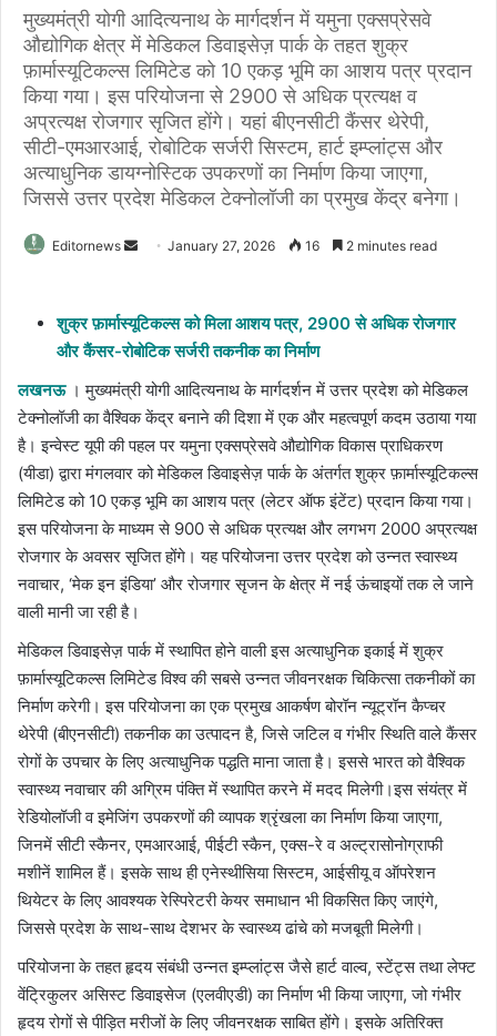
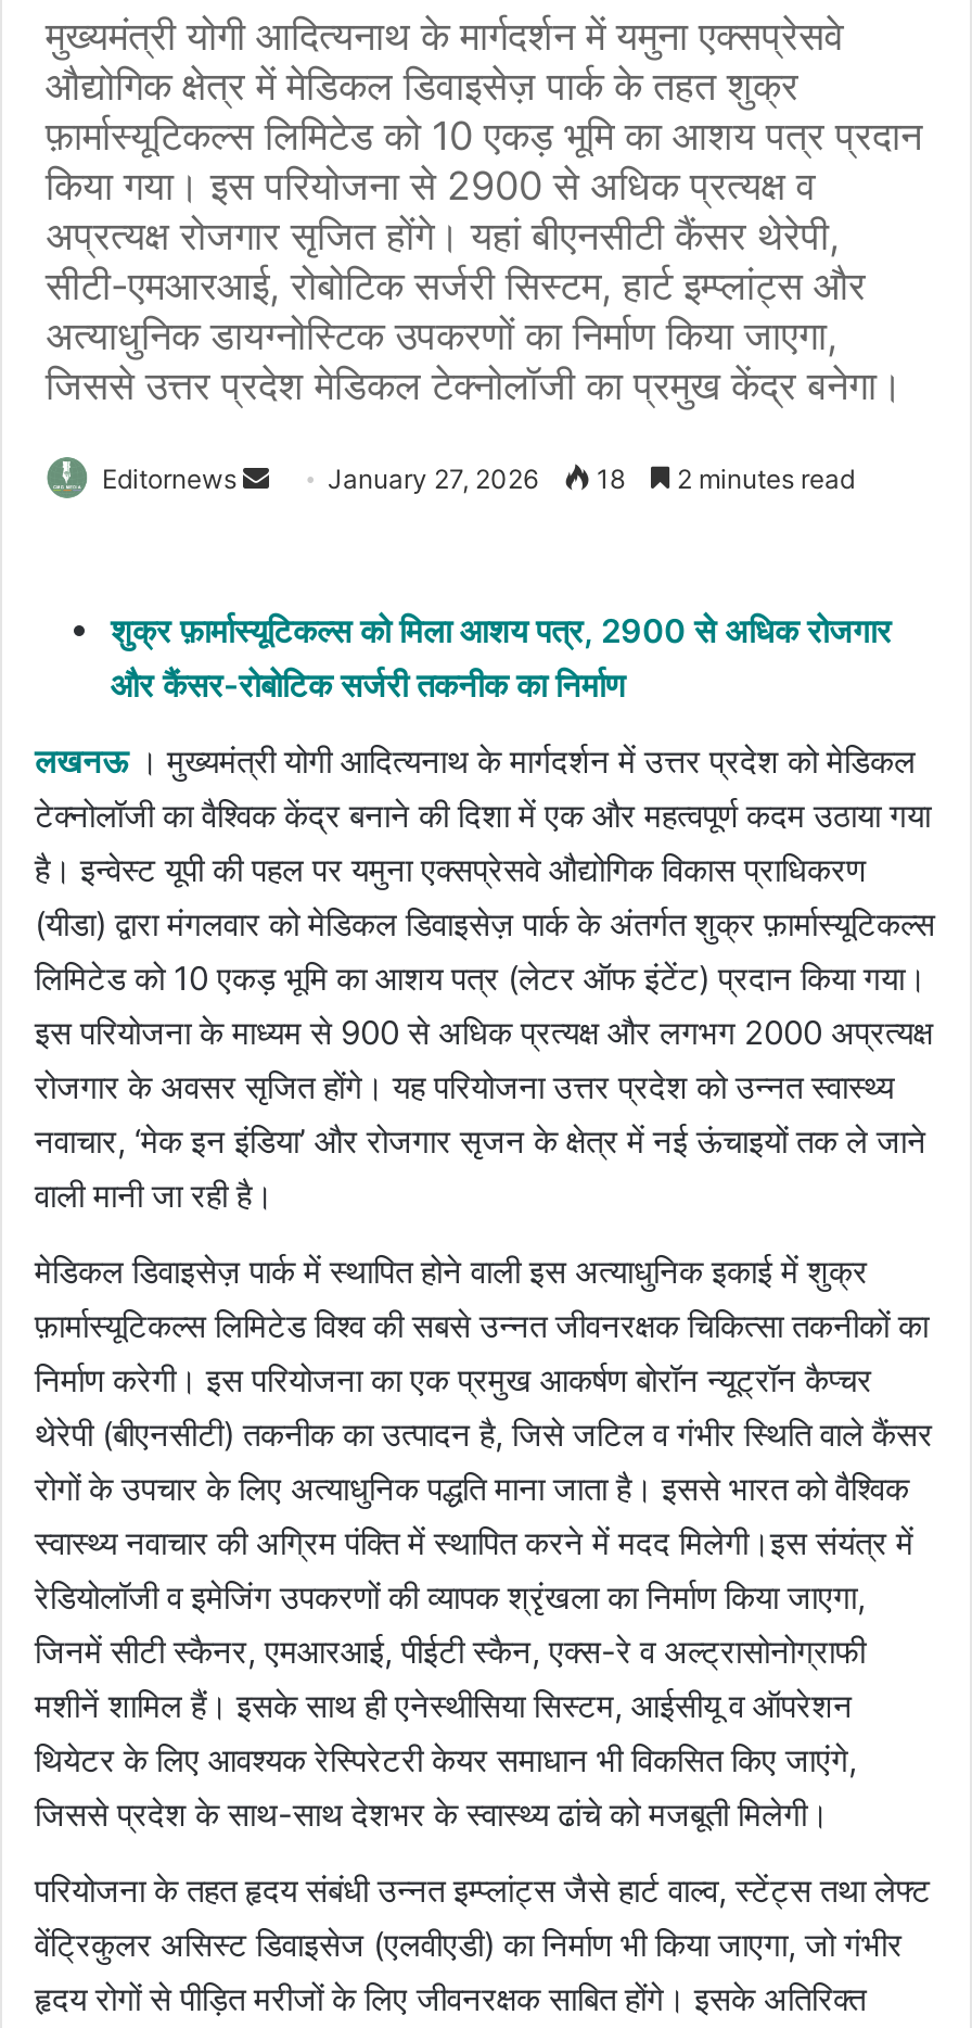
[302,237,319,253] 16 -> [590,464,625,496] 18

